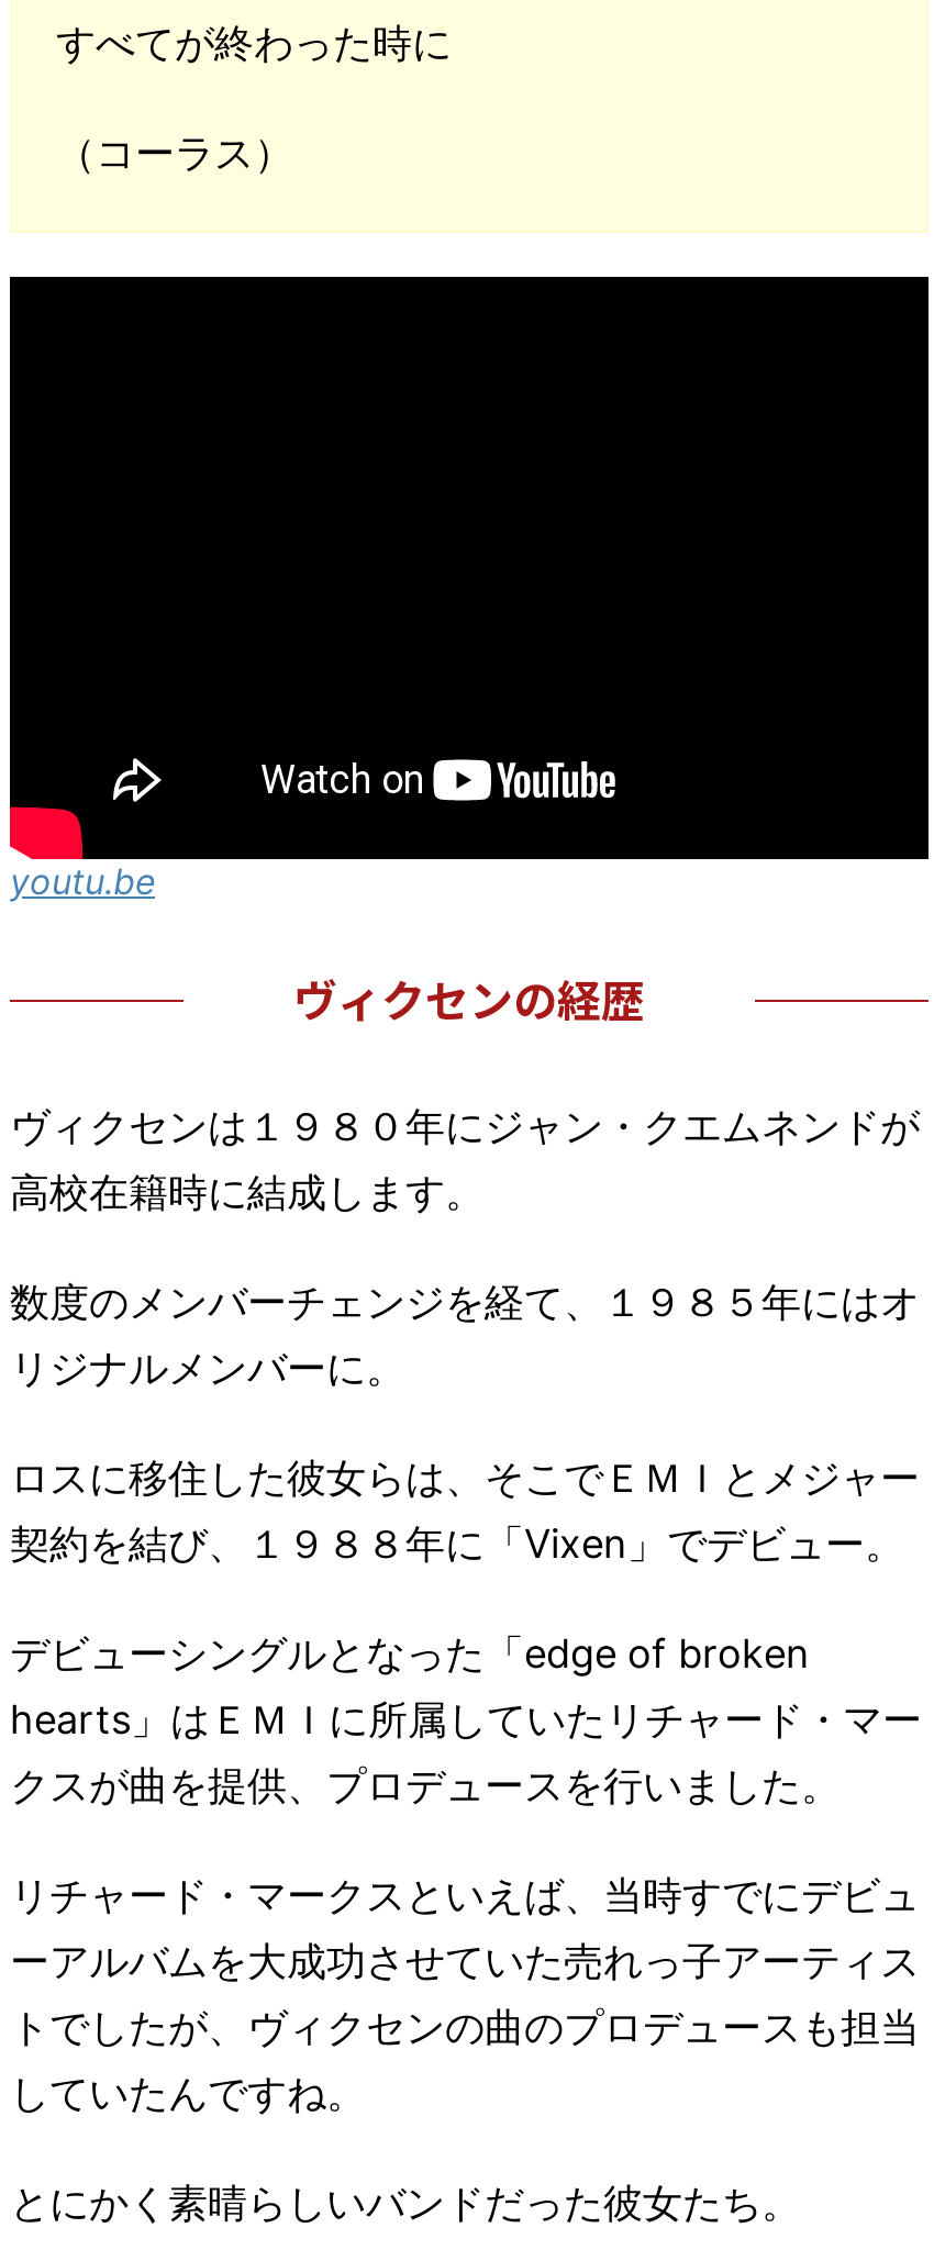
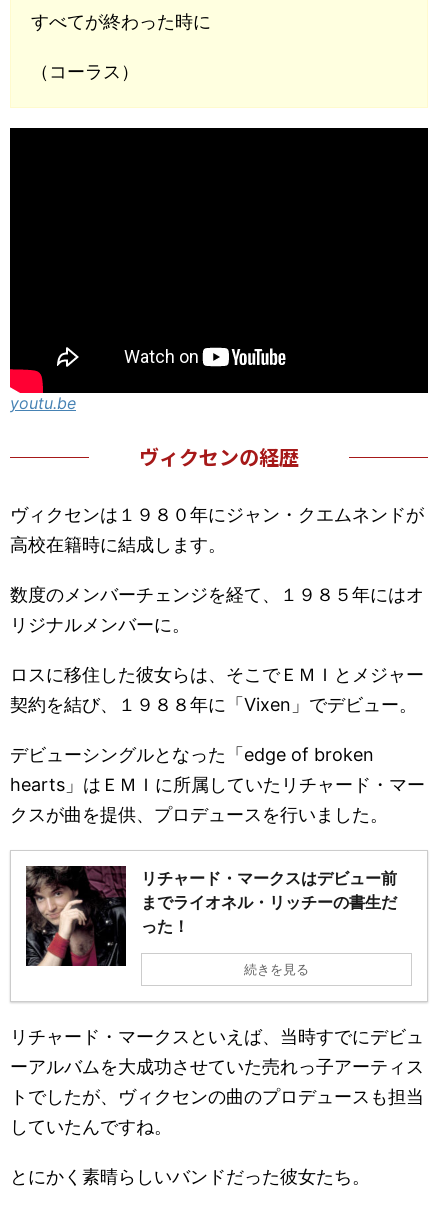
none -> [25,865,397,977] [image] | リチャード・マークスはデビュー前 | までライオネル・リッチーの書生だ | った！ | 続きを見る

